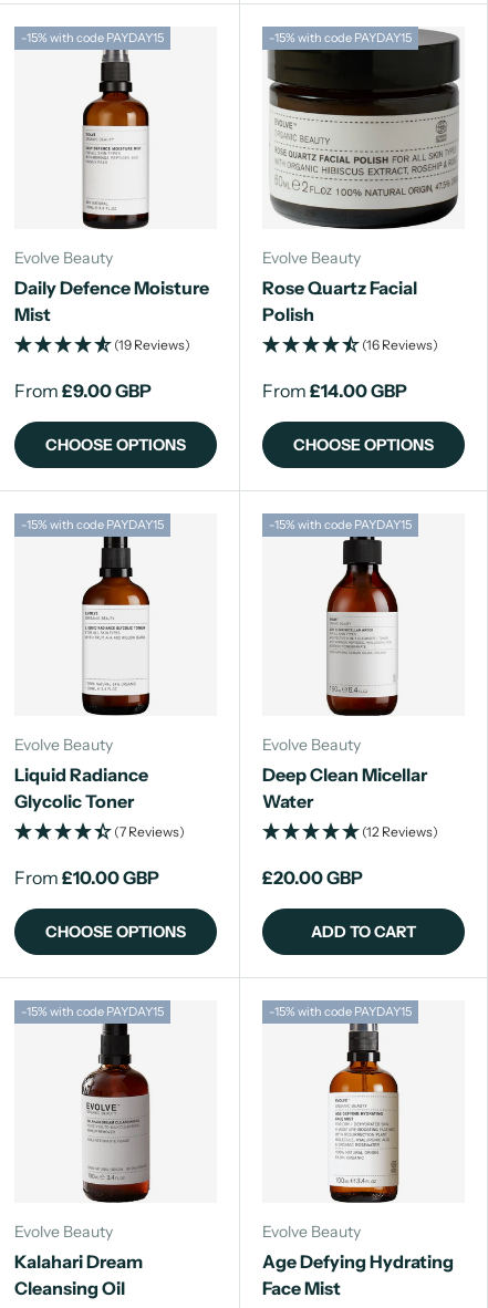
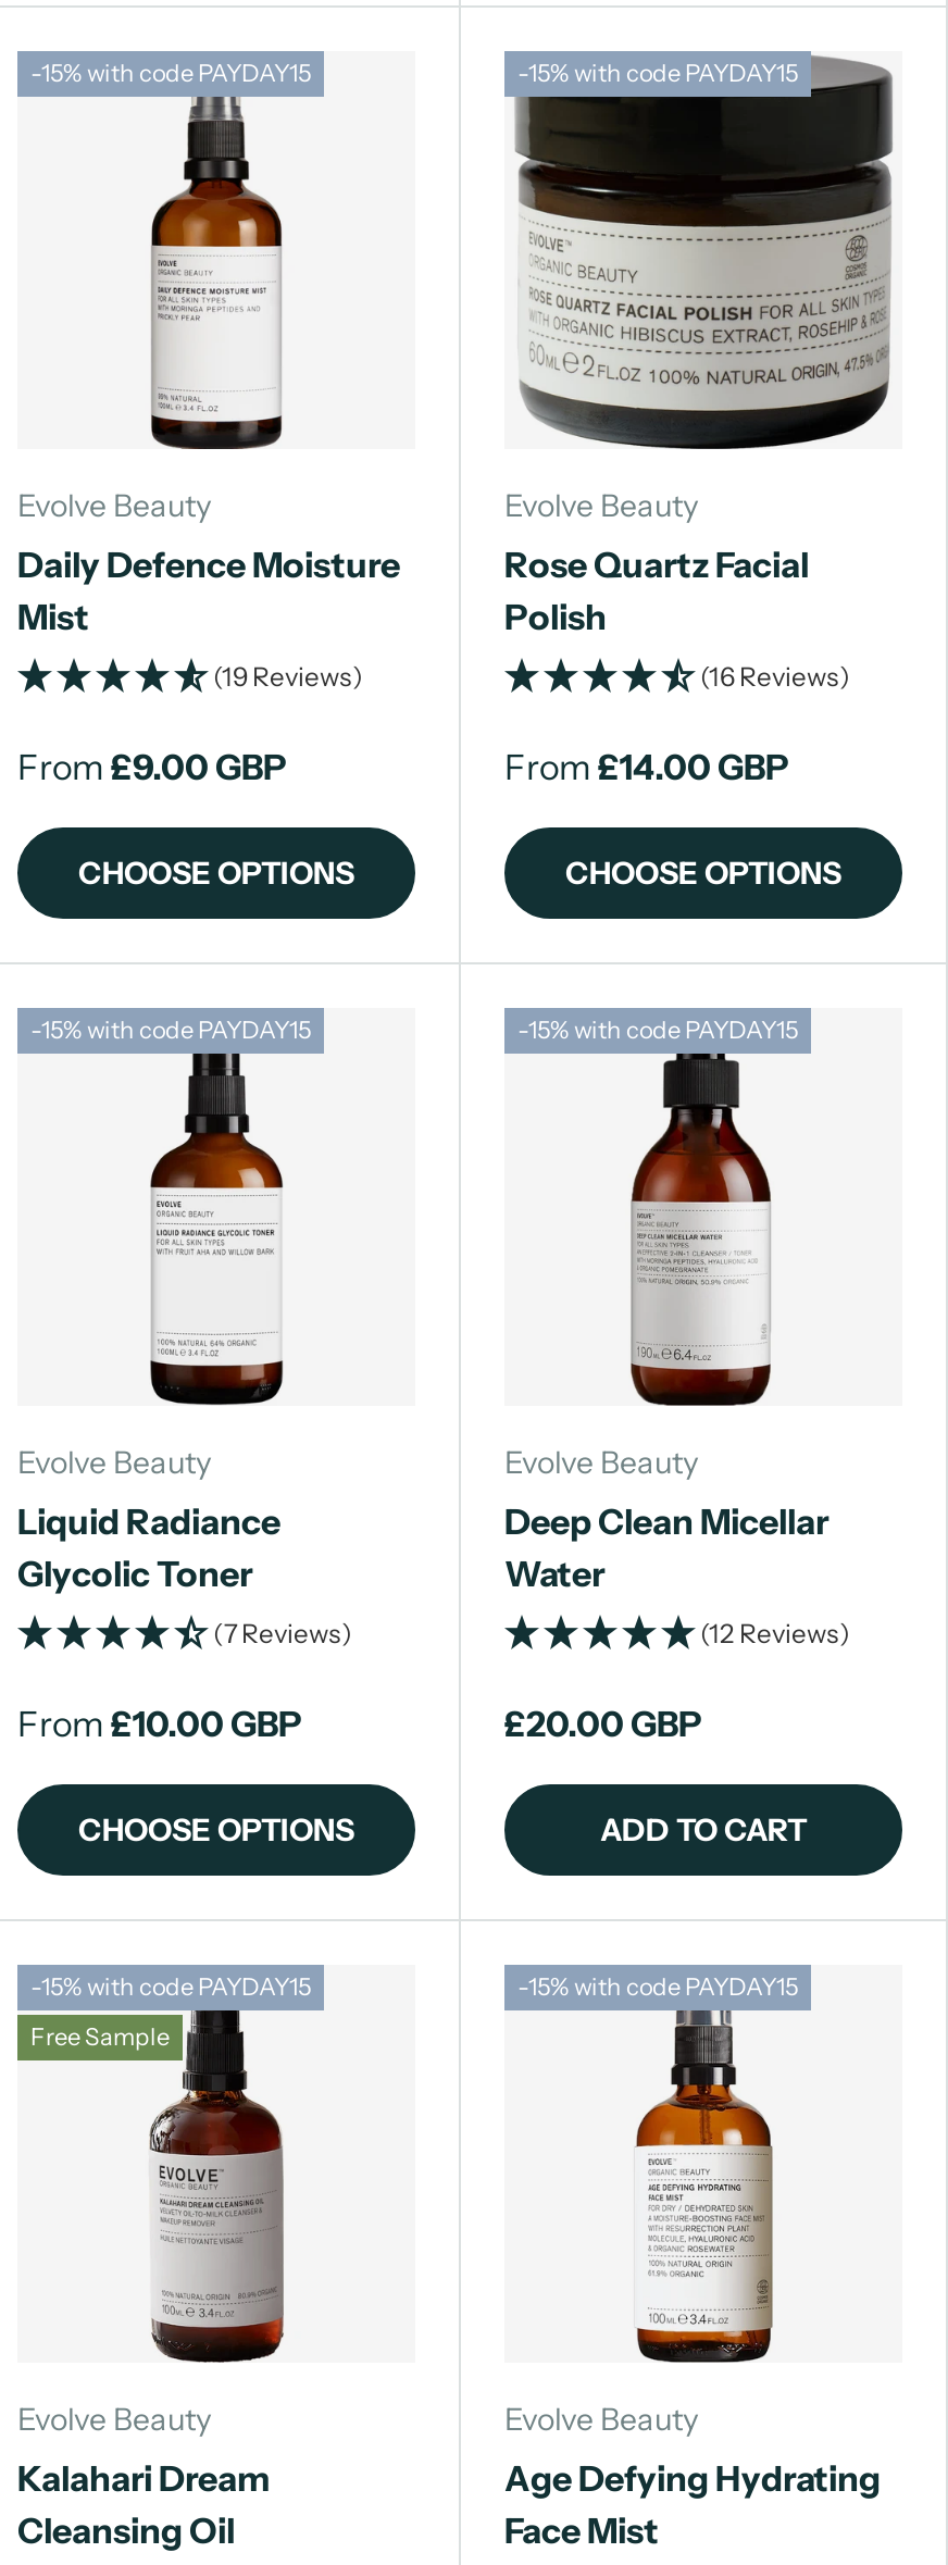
none -> [30,2020,170,2050] Free Sample

